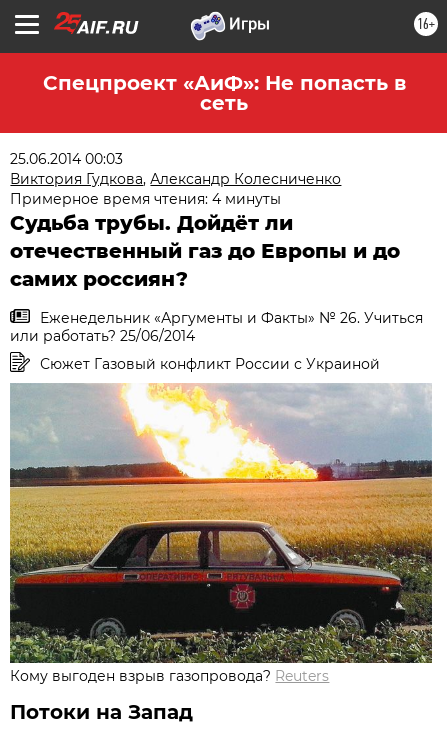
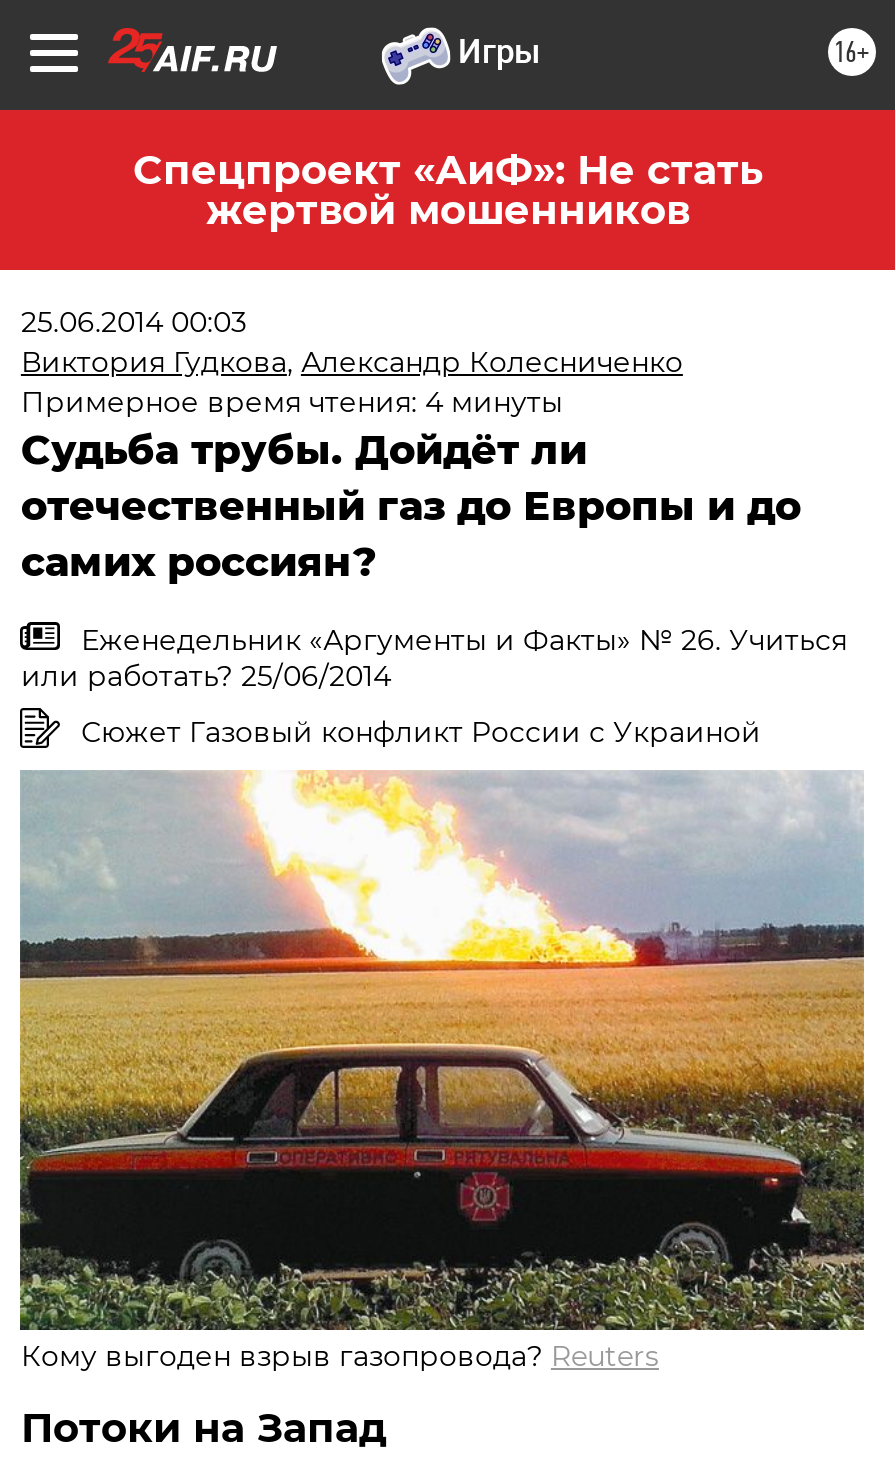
[42,71,405,115] Спецпроект «АиФ»: Не попасть в | сеть -> [133,146,763,234] Спецпроект «АиФ»: Не стать | жертвой мошенников

